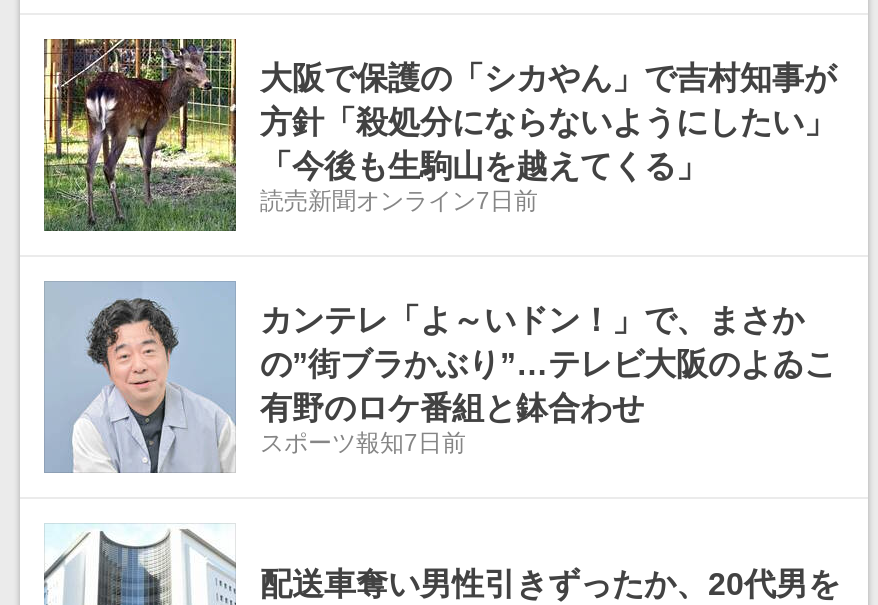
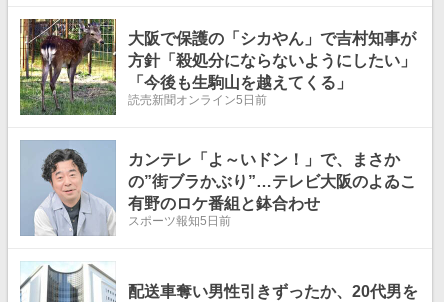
[260,186,538,214] 読売新聞オンライン7日前 -> [128,92,267,106] 読売新聞オンライン5日前
[260,428,466,456] スポーツ報知7日前 -> [128,213,231,227] スポーツ報知5日前

